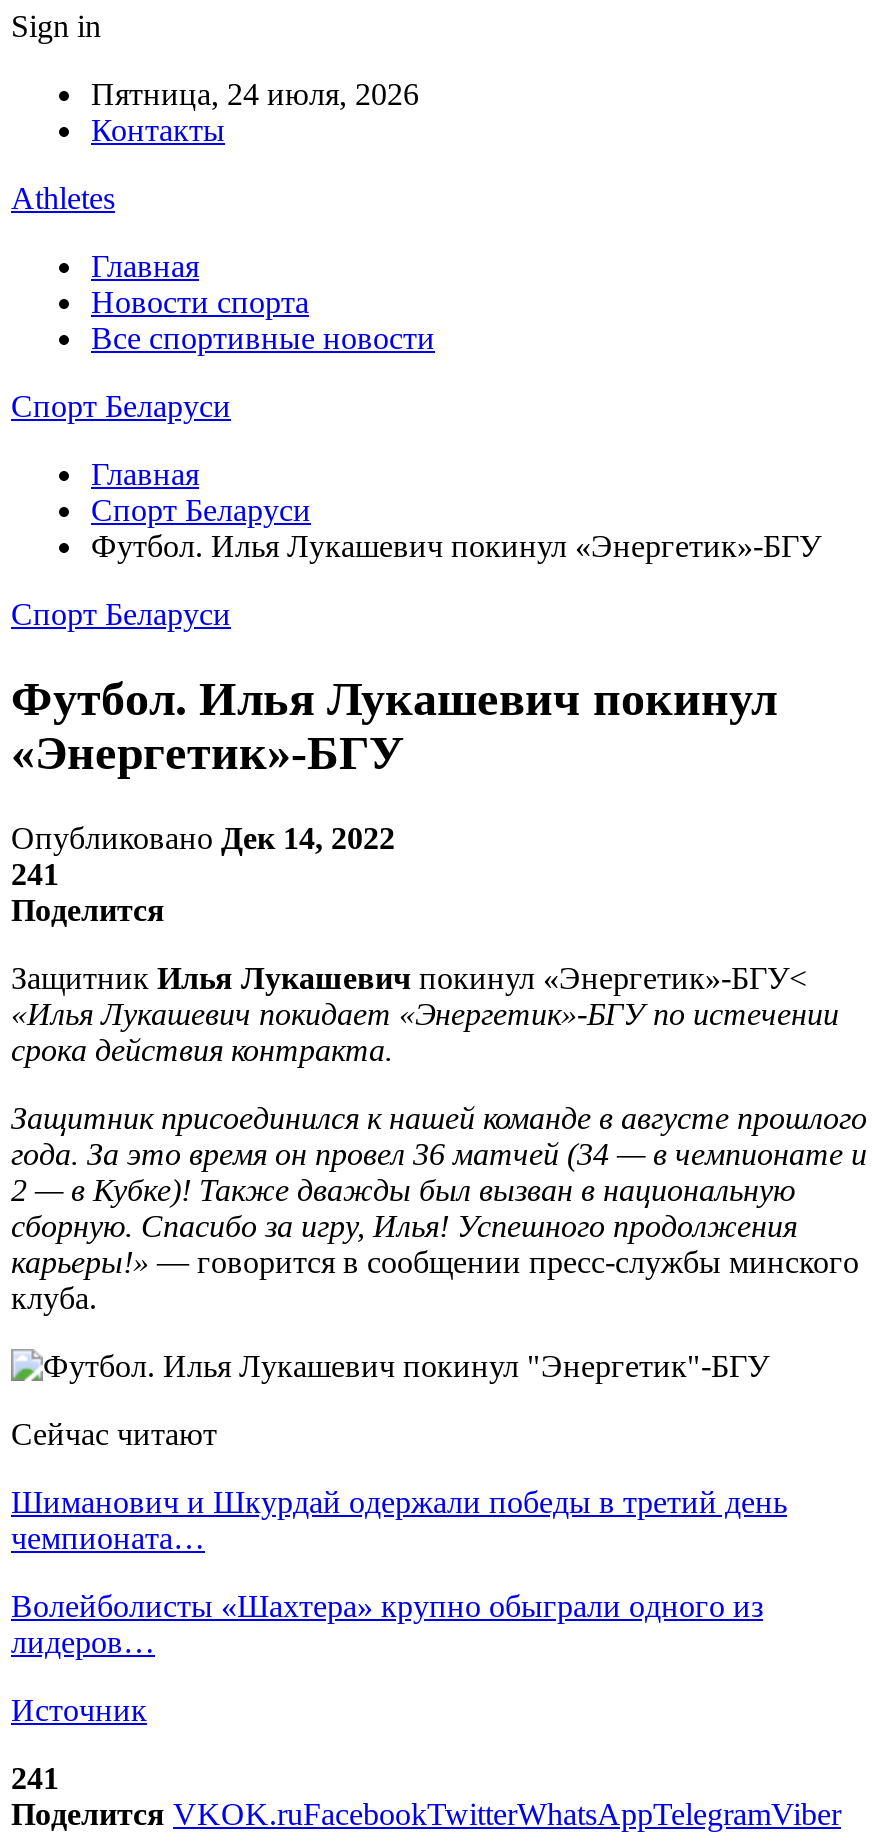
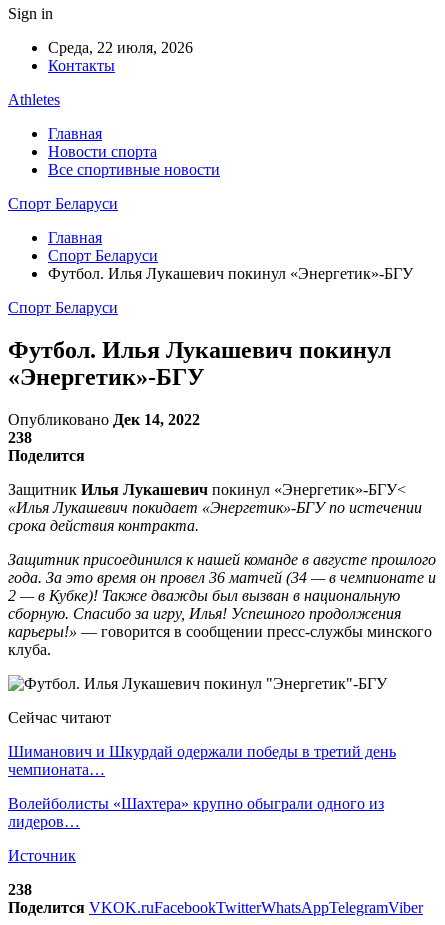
[91,77,419,111] Пятница, 24 июля, 2026 -> [48,39,193,56] Среда, 22 июля, 2026
[11,857,59,891] 241 -> [8,429,32,446] 238
[11,1761,59,1795] 241 -> [8,881,32,898] 238

